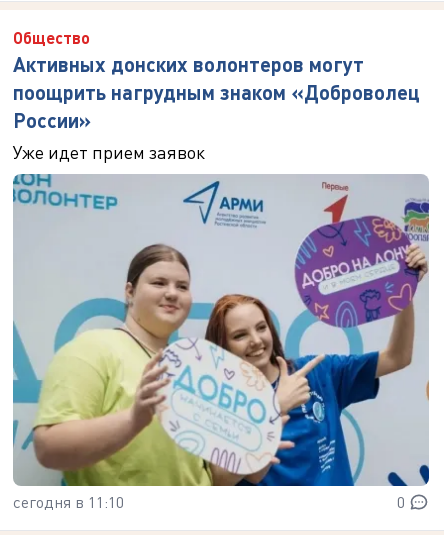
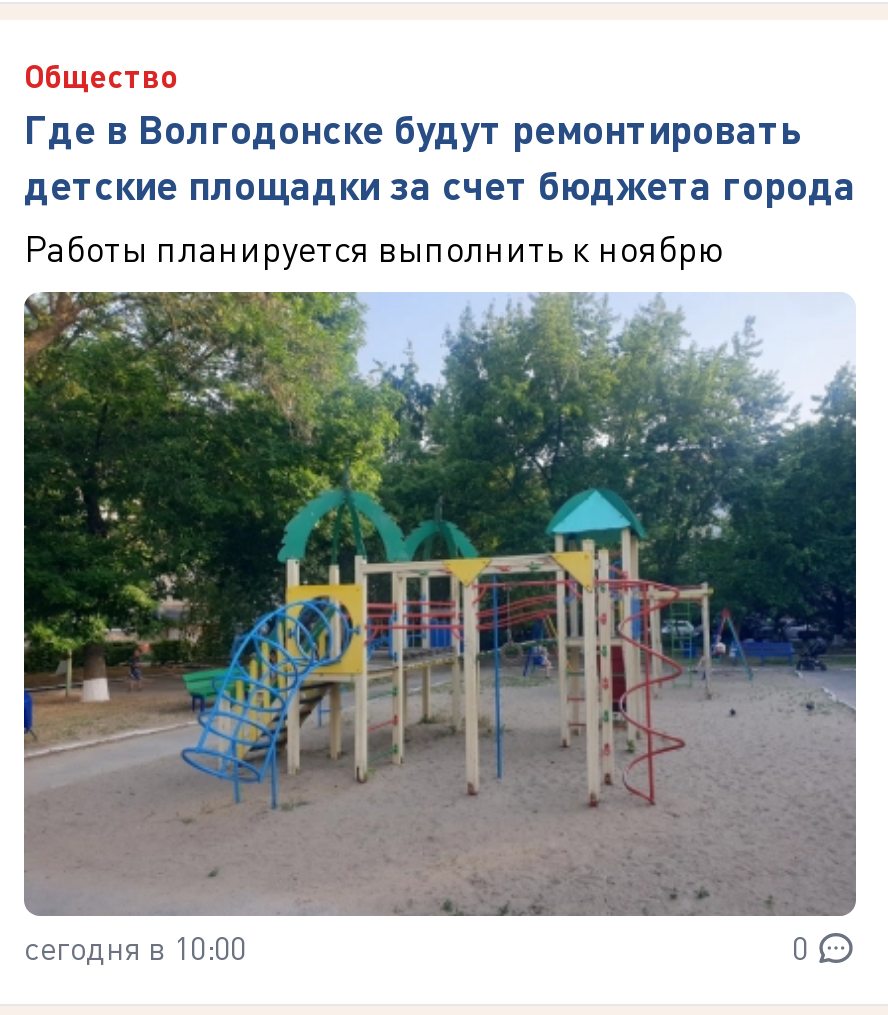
[13,52,420,163] Активных донских волонтеров могут | поощрить нагрудным знаком «Доброволец | России» | Уже идет прием заявок -> [24,104,856,270] Где в Волгодонске будут ремонтировать | детские площадки за счет бюджета города | Работы планируется выполнить к ноябрю
[12,174,430,512] [image] | сегодня в 11:10 -> [22,294,858,968] [image] | сегодня в 10:00

